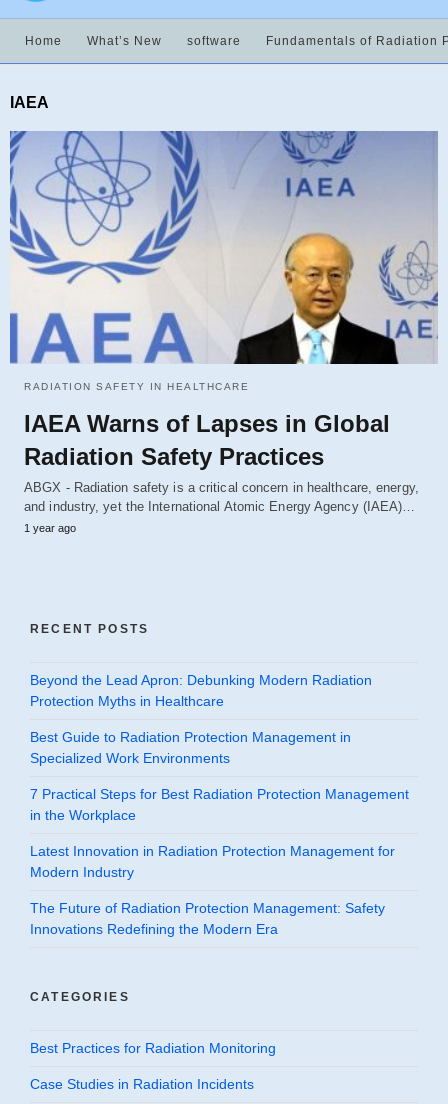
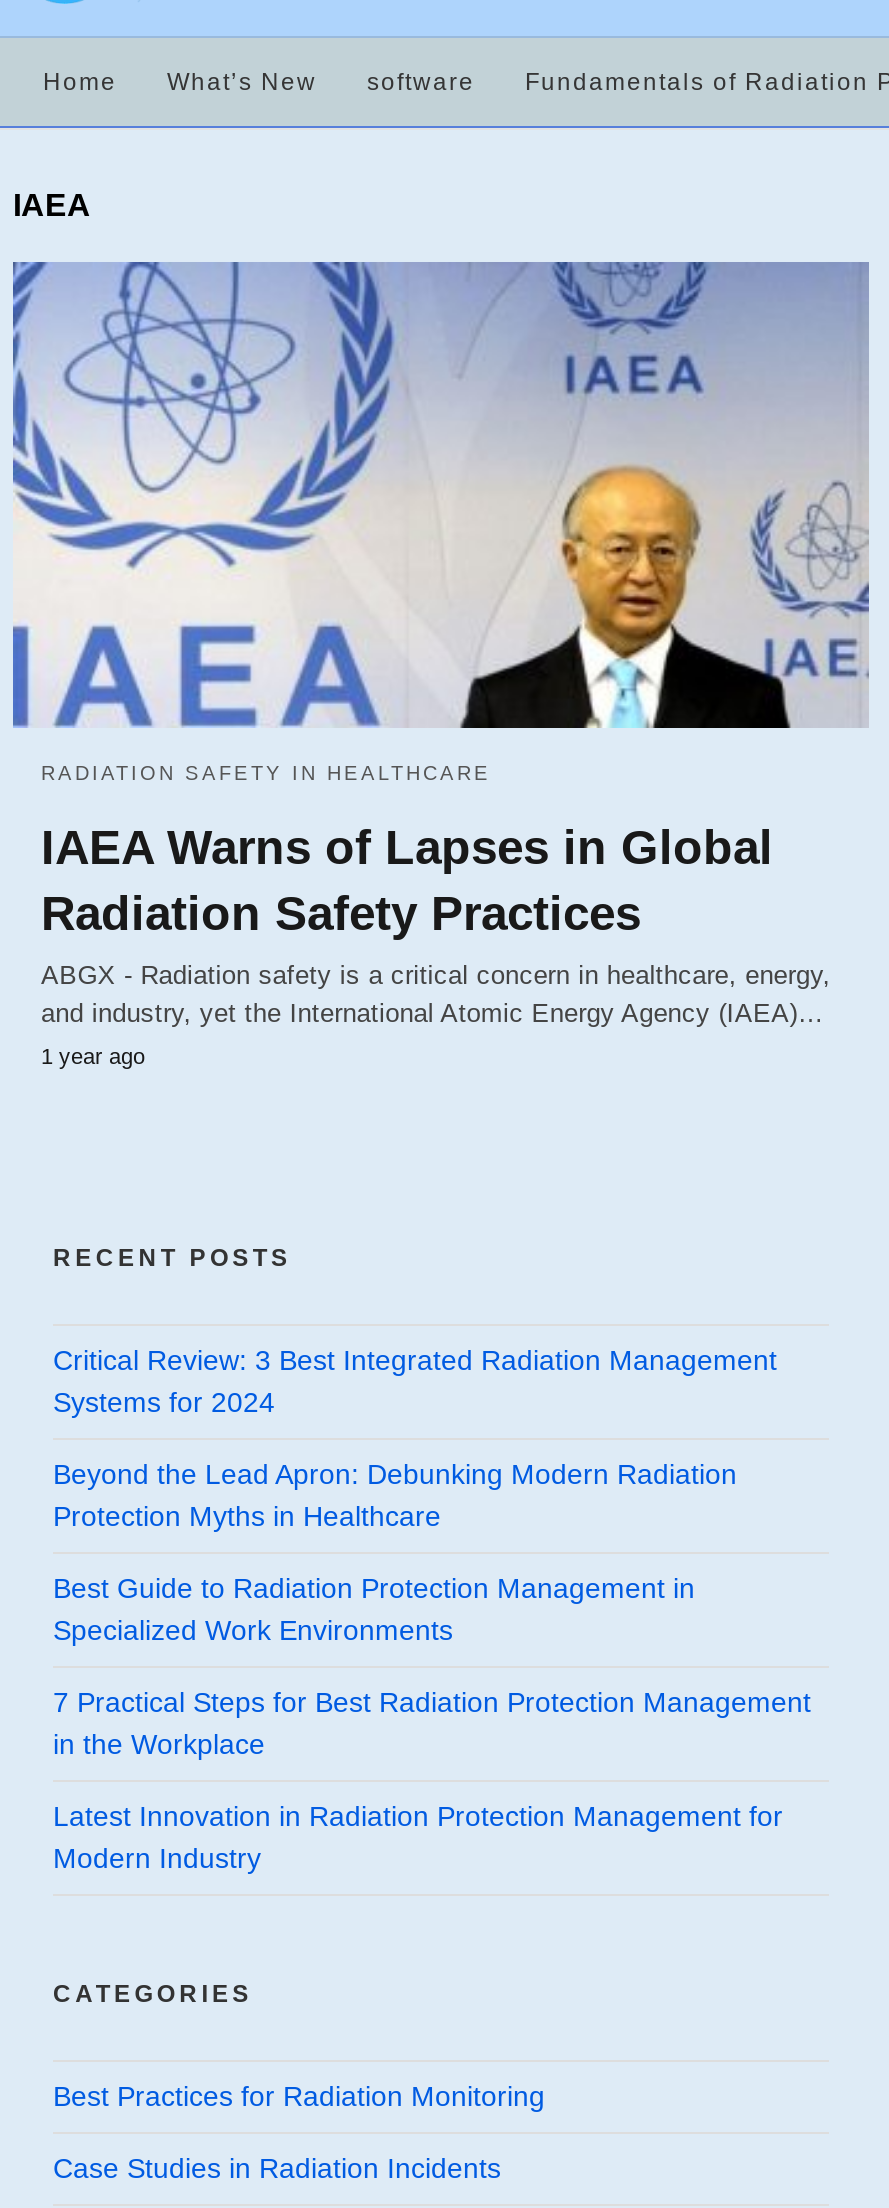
none -> [53,1343,777,1417] Critical Review: 3 Best Integrated Radiation Management | Systems for 2024
moved [30,671,409,879] -> [53,1457,811,1873]: Beyond the Lead Apron: Debunking Modern Radiation | Protection Myths in Healthcare | Best Guide to Radiation Protection Management in | Specialized Work Environments | 7 Practical Steps for Best Radiation Protection Management | in the Workplace | Latest Innovation in Radiation Protection Management for | Modern Industry
[30,899,385,936] The Future of Radiation Protection Management: Safety | Innovations Redefining the Modern Era -> none

